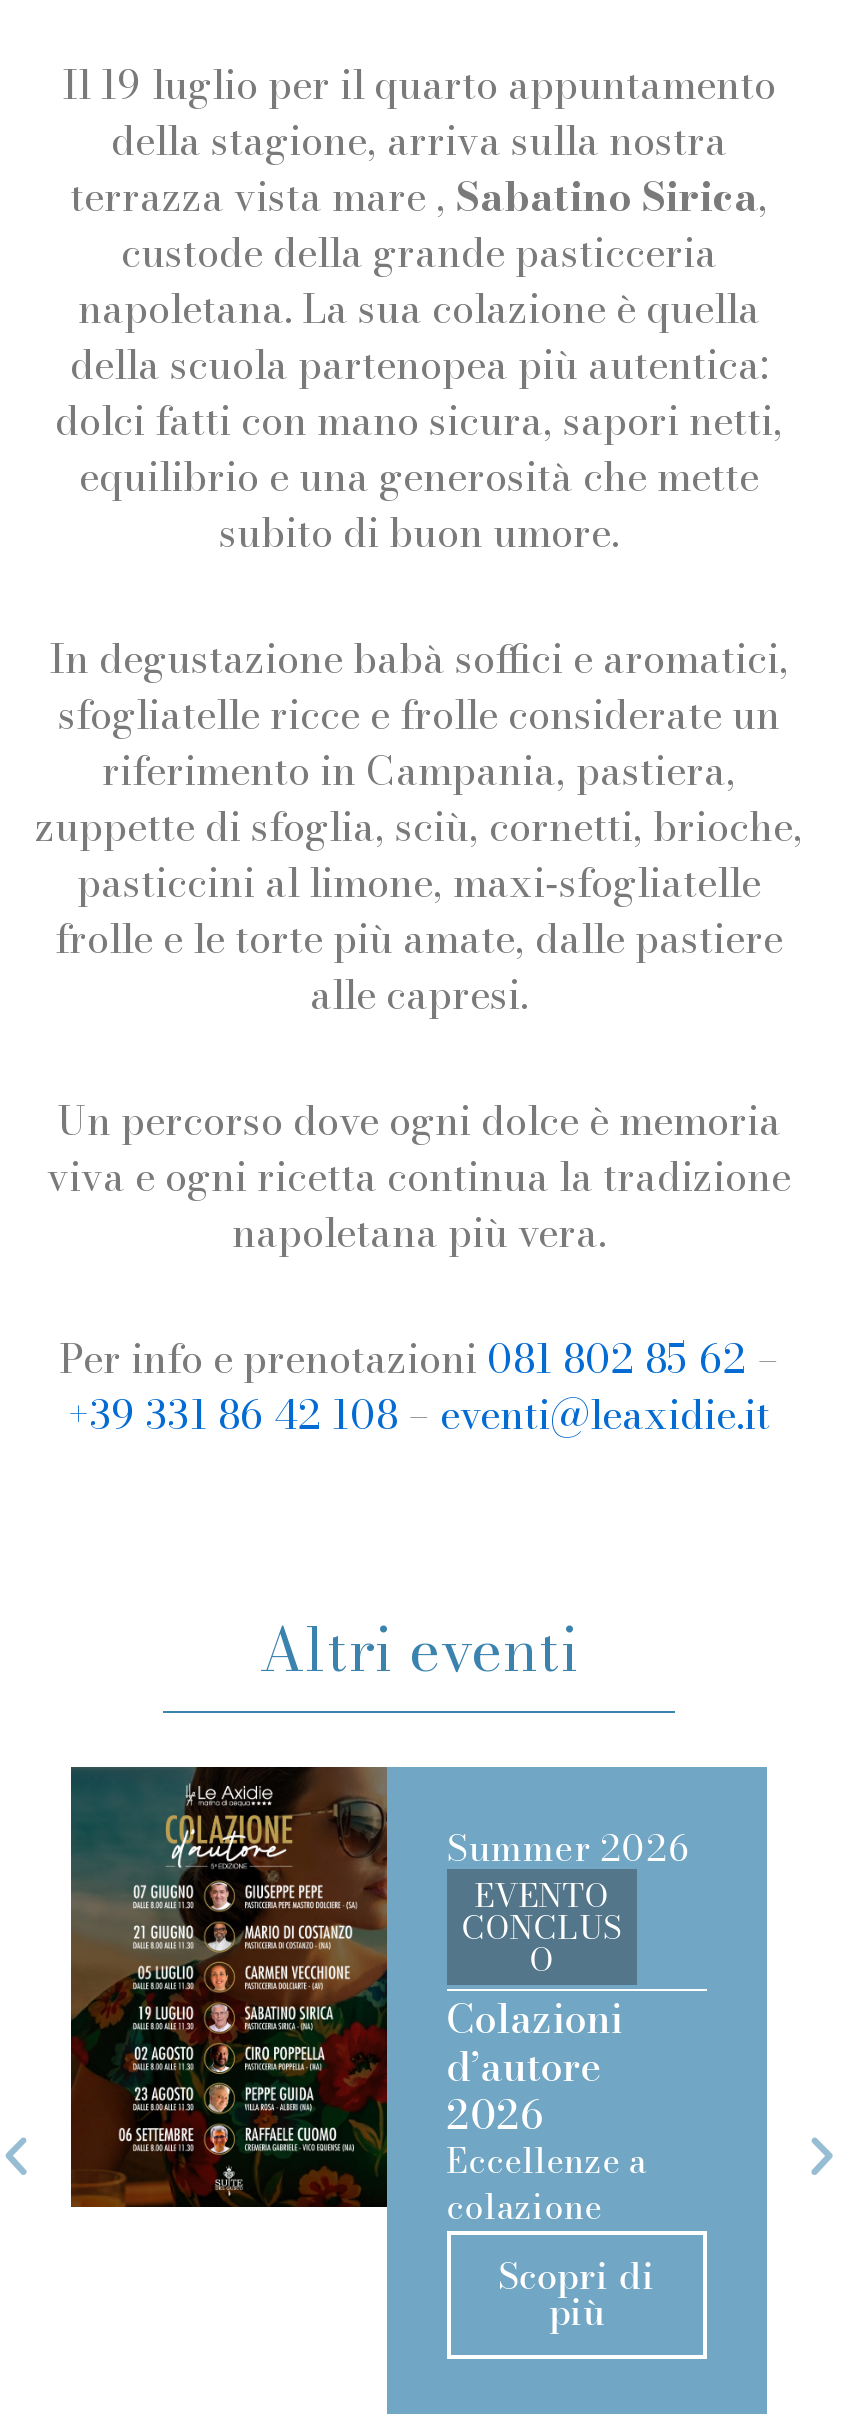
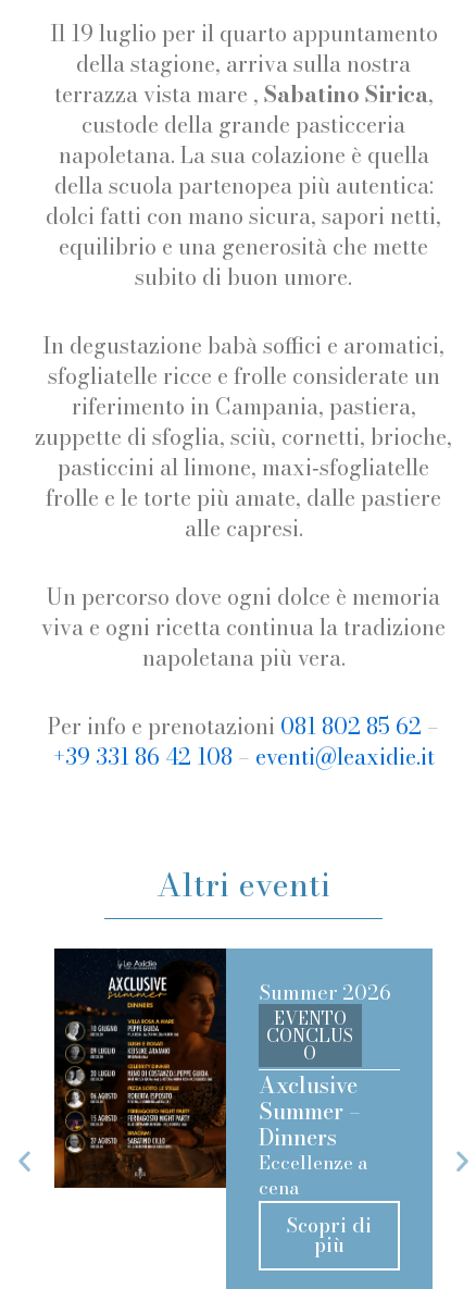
[71,1765,622,2207] [image] | Colazioni | d’autore | 2026 -> [54,947,360,1188] [image] | Axclusive | Summer – | Dinners
[446,2181,602,2233] colazione -> [258,1174,298,1202] cena

